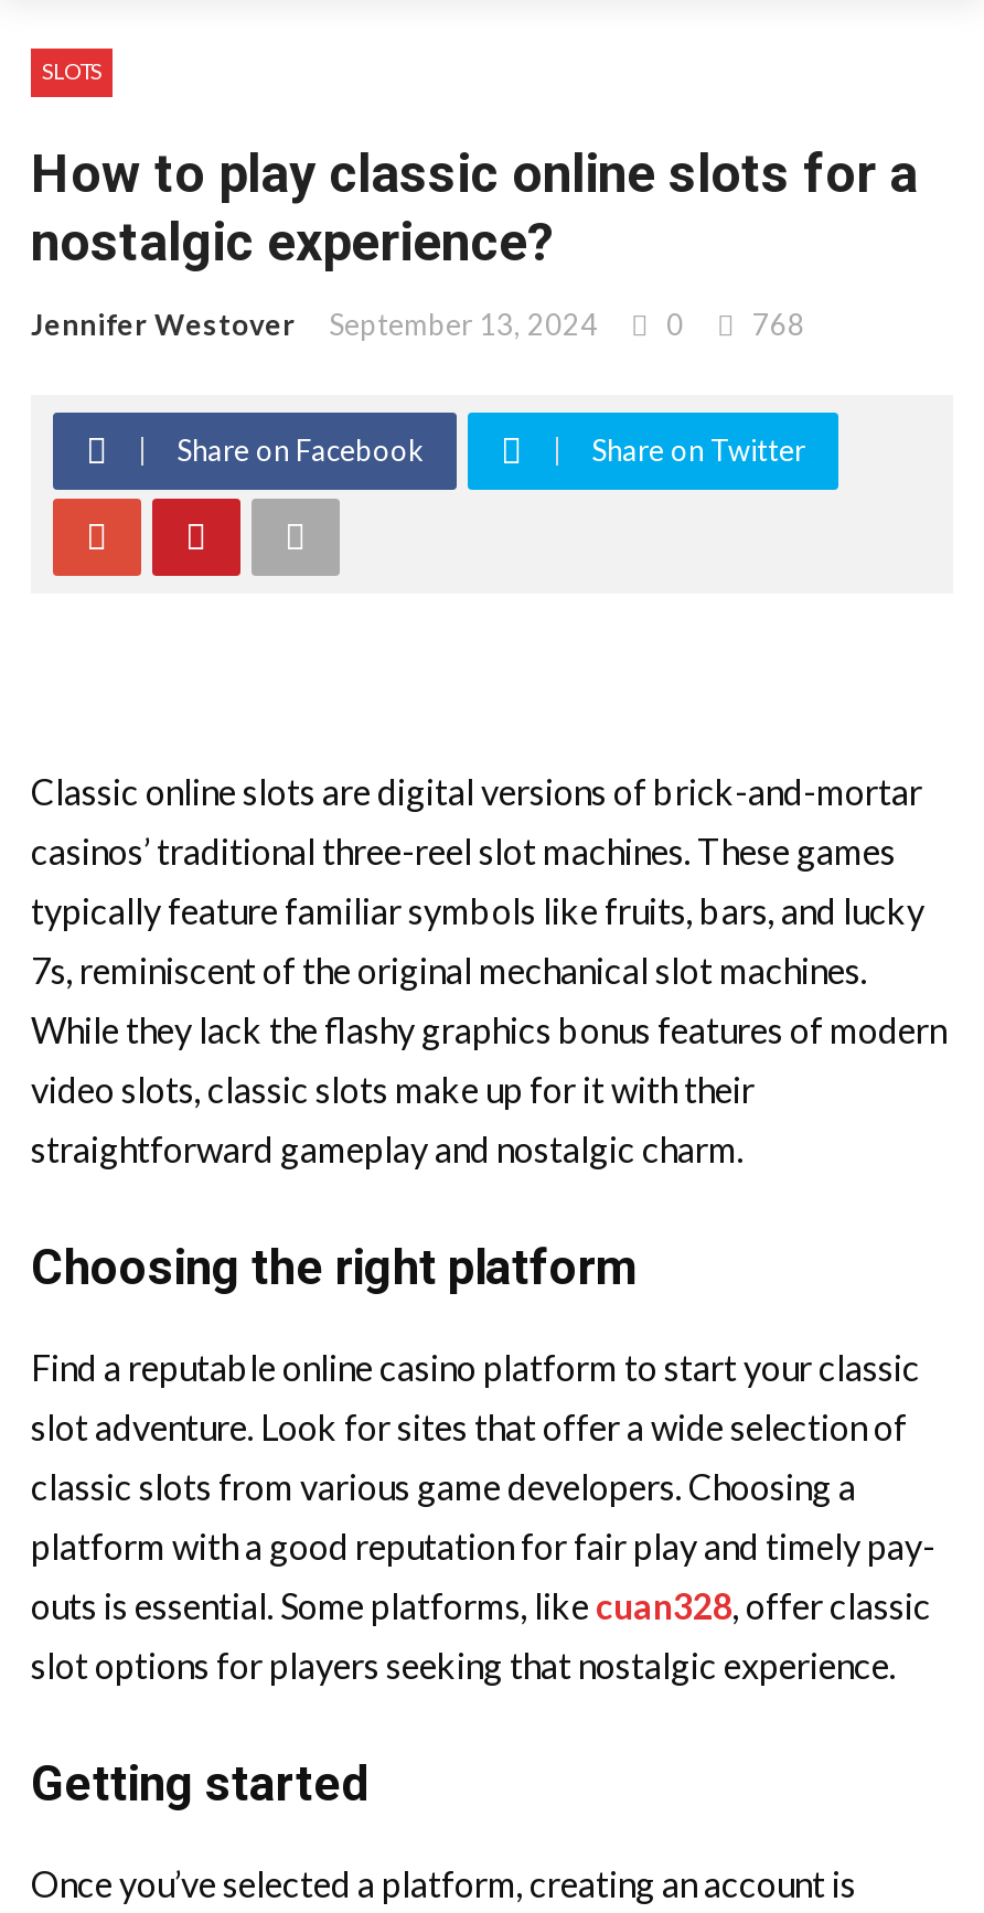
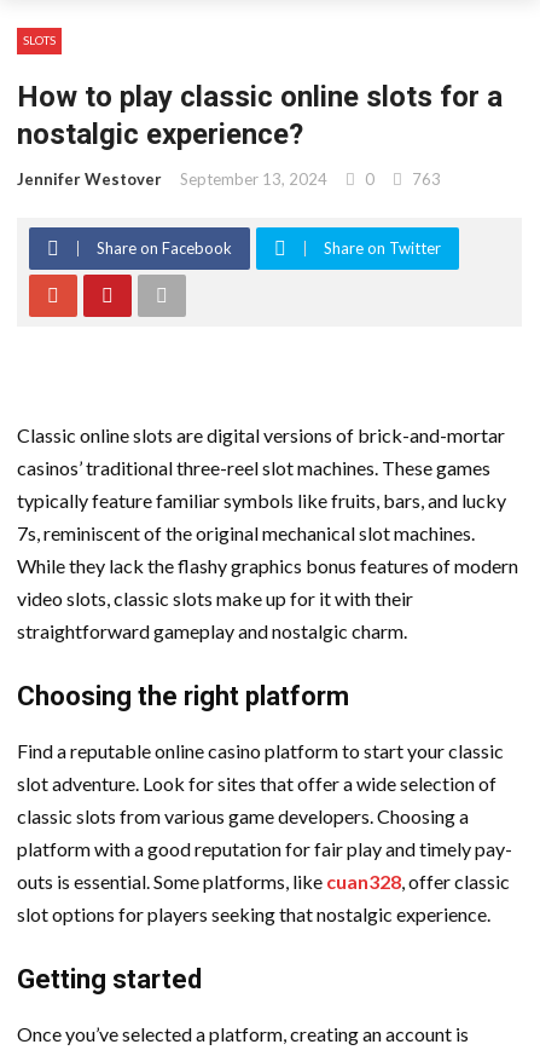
[31,307,805,342] Jennifer Westover September 13, 2024 0 768 -> [17,169,441,189] Jennifer Westover September 13, 2024 0 763

